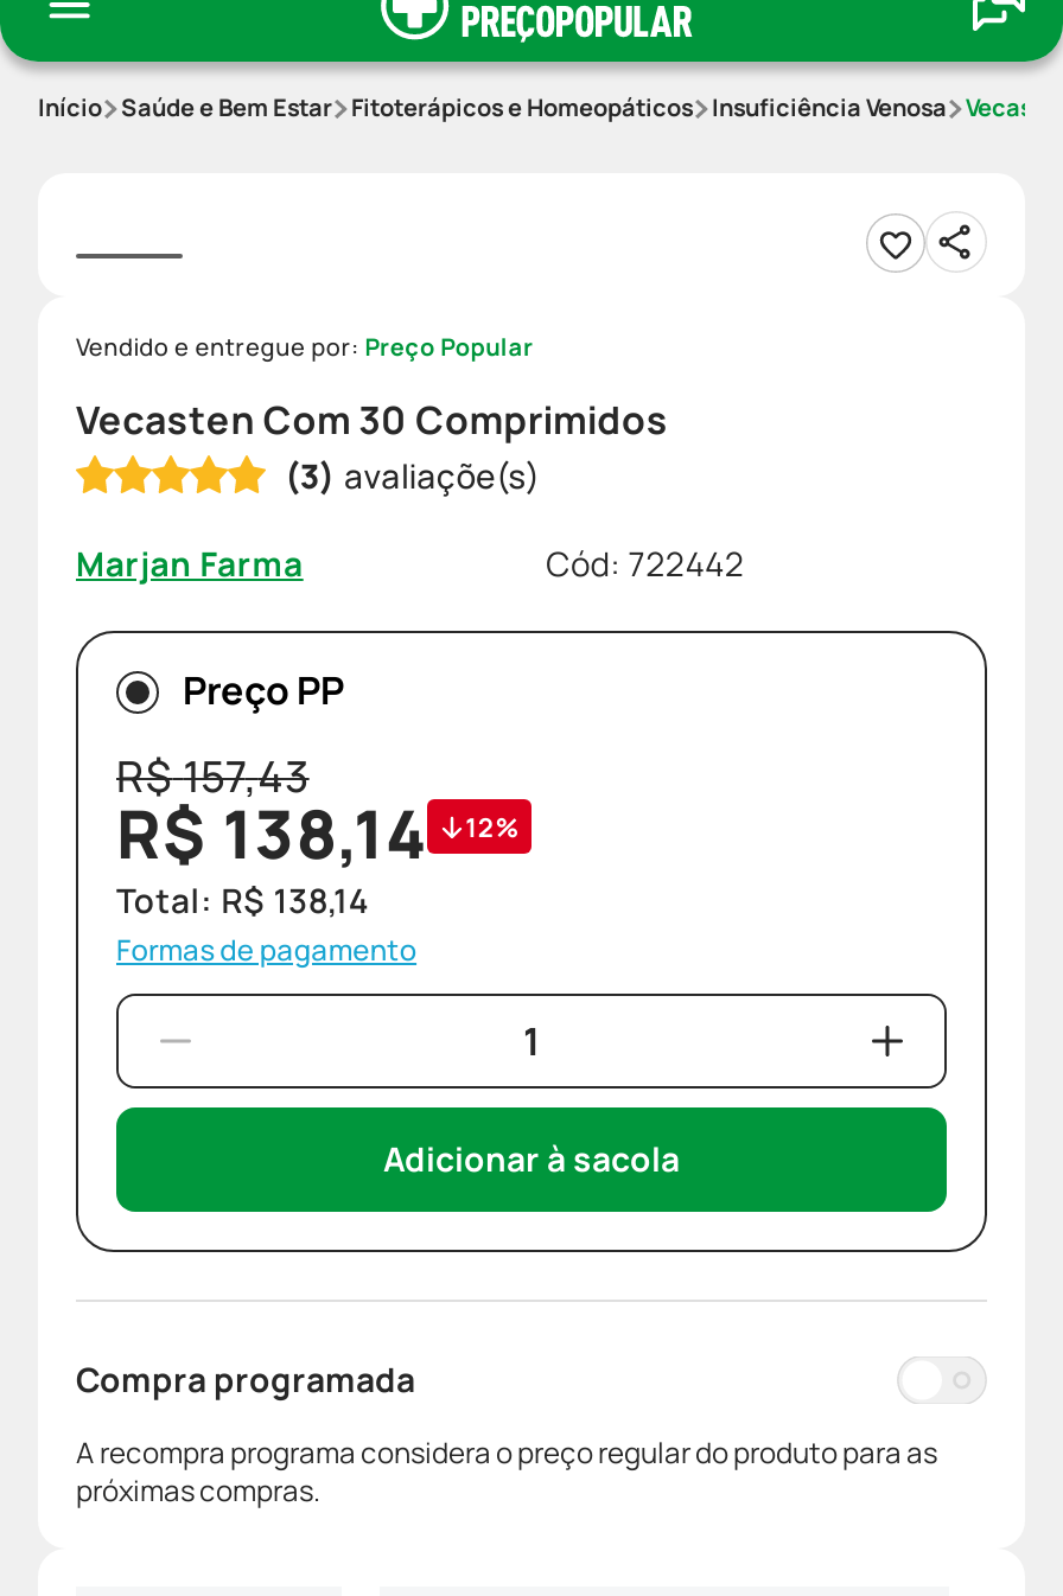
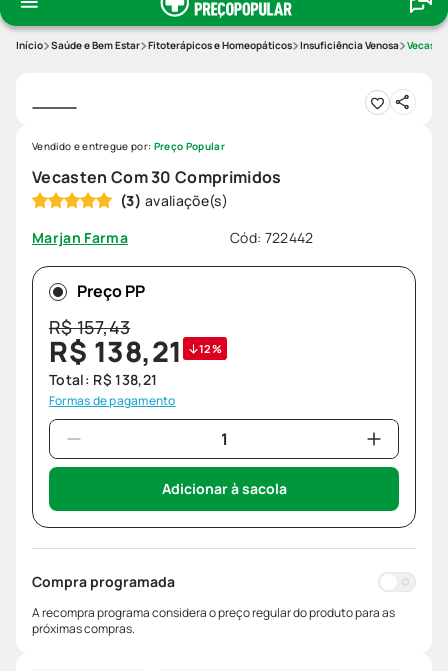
[116,788,520,878] R$ 138,14 12% -> [49,332,222,370] R$ 138,21 12%
[116,878,368,923] Total: R$ 138,14 -> [49,370,157,389] Total: R$ 138,21

